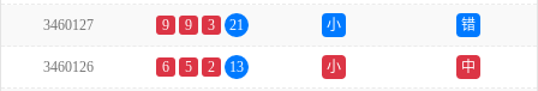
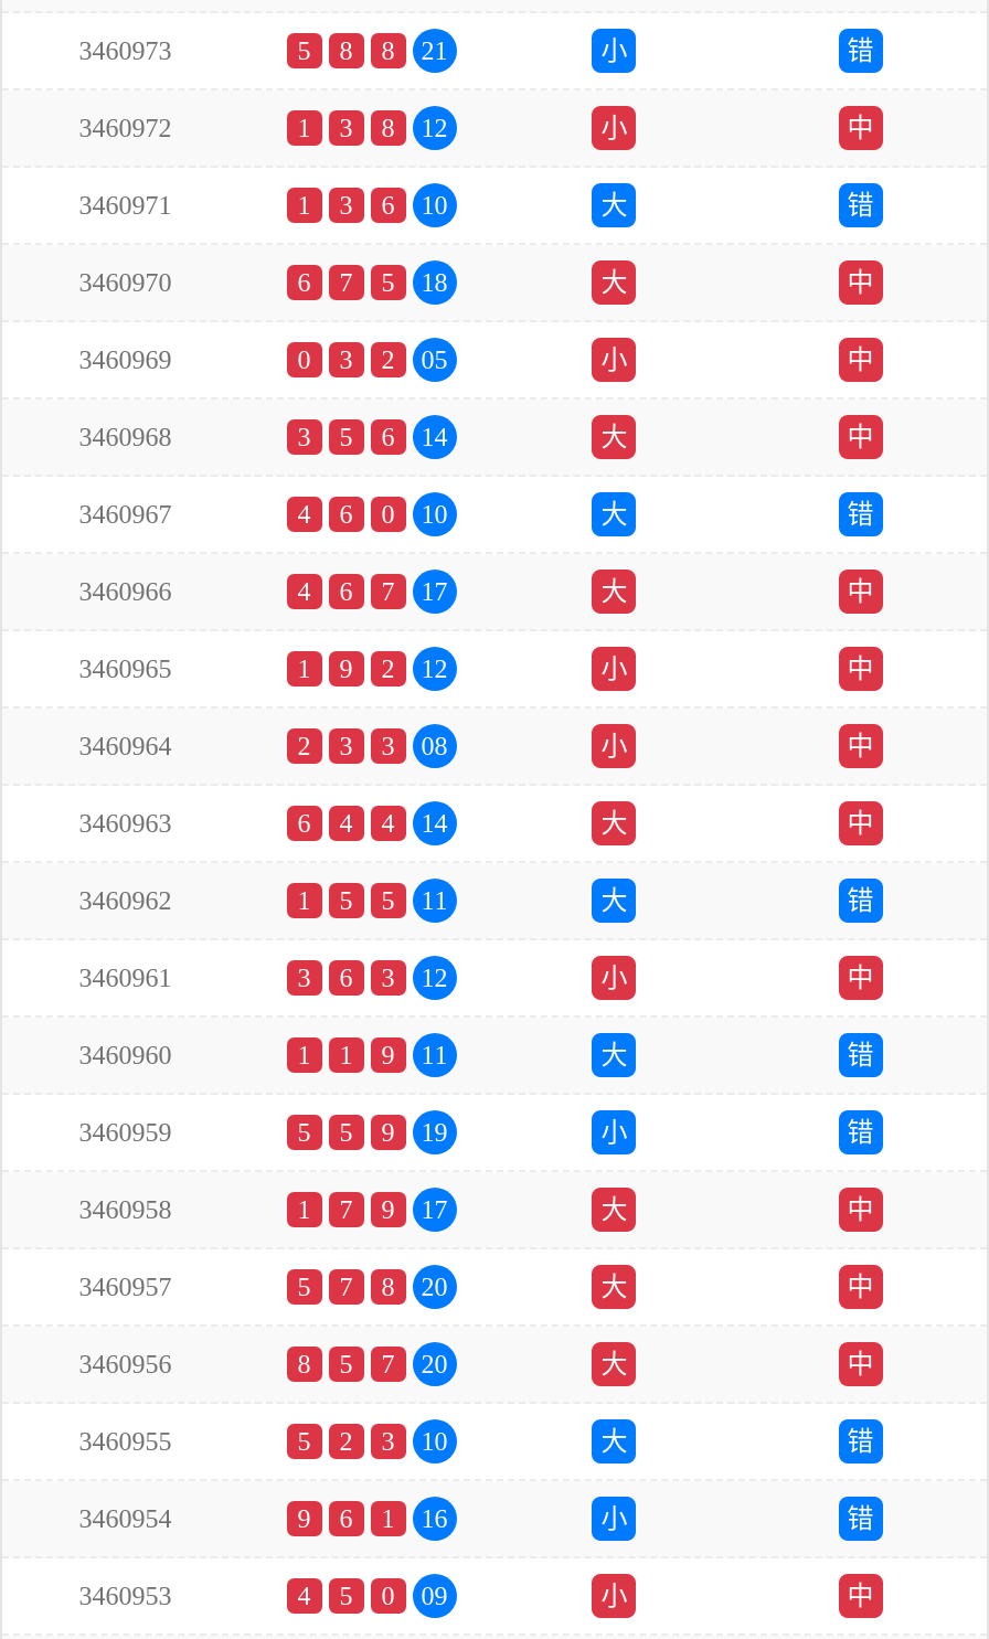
[43,17,215,34] 3460127 | 9 | 9 | 3 -> [79,35,395,66] 3460973 | 5 | 8 | 8
[43,59,93,75] 3460126 -> [79,113,874,221] 3460972 | 1 | 3 | 8 | 12 | 小 | 中 | 3460971 | 1 | 3
[229,59,244,75] 13 -> [79,1426,874,1611] 3 | 10 | 大 | 错 | 3460954 | 9 | 6 | 1 | 16 | 小 | 错 | 3460953 | 4 | 5 | 0 | 09
none -> [79,190,874,1457] 10 | 大 | 错 | 3460970 | 6 | 7 | 5 | 18 | 大 | 中 | 3460969 | 0 | 3 | 2 | 05 | 小 | 中 | 3460968 | 3 | 5 | 6 | 14 | 大 | 中 | 3460967 | 4 | 6 | 0 | 10 | 大 | 错 | 3460966 | 4 | 6 | 7 | 17 | 大 | 中 | 3460965 | 1 | 9 | 2 | 12 | 小 | 中 | 3460964 | 2 | 3 | 3 | 08 | 小 | 中 | 3460963 | 6 | 4 | 4 | 14 | 大 | 中 | 3460962 | 1 | 5 | 5 | 11 | 大 | 错 | 3460961 | 3 | 6 | 3 | 12 | 小 | 中 | 3460960 | 1 | 1 | 9 | 11 | 大 | 错 | 3460959 | 5 | 5 | 9 | 19 | 小 | 错 | 3460958 | 1 | 7 | 9 | 17 | 大 | 中 | 3460957 | 5 | 7 | 8 | 20 | 大 | 中 | 3460956 | 8 | 5 | 7 | 20 | 大 | 中 | 3460955

